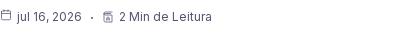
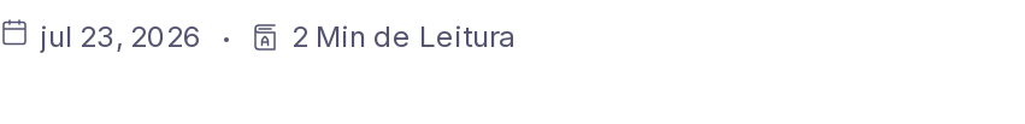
[17,9,82,24] jul 16, 2026 -> [41,18,202,54] jul 23, 2026

